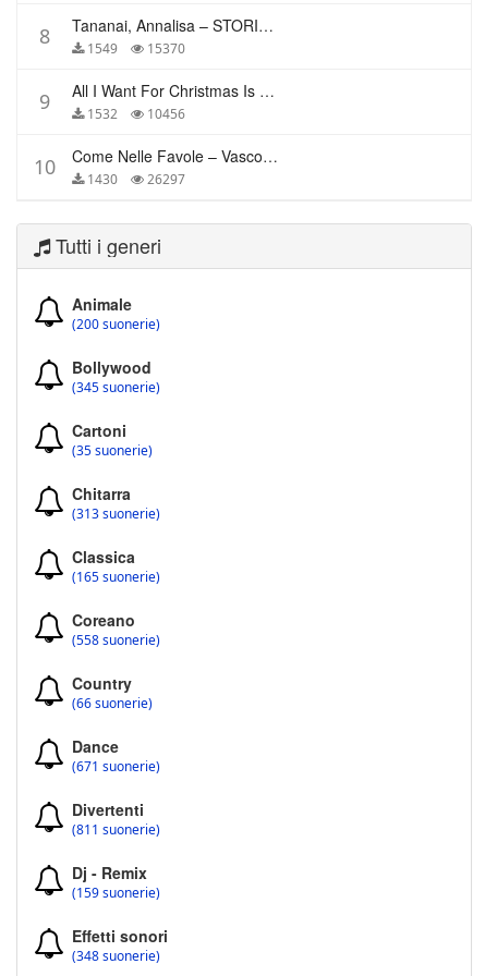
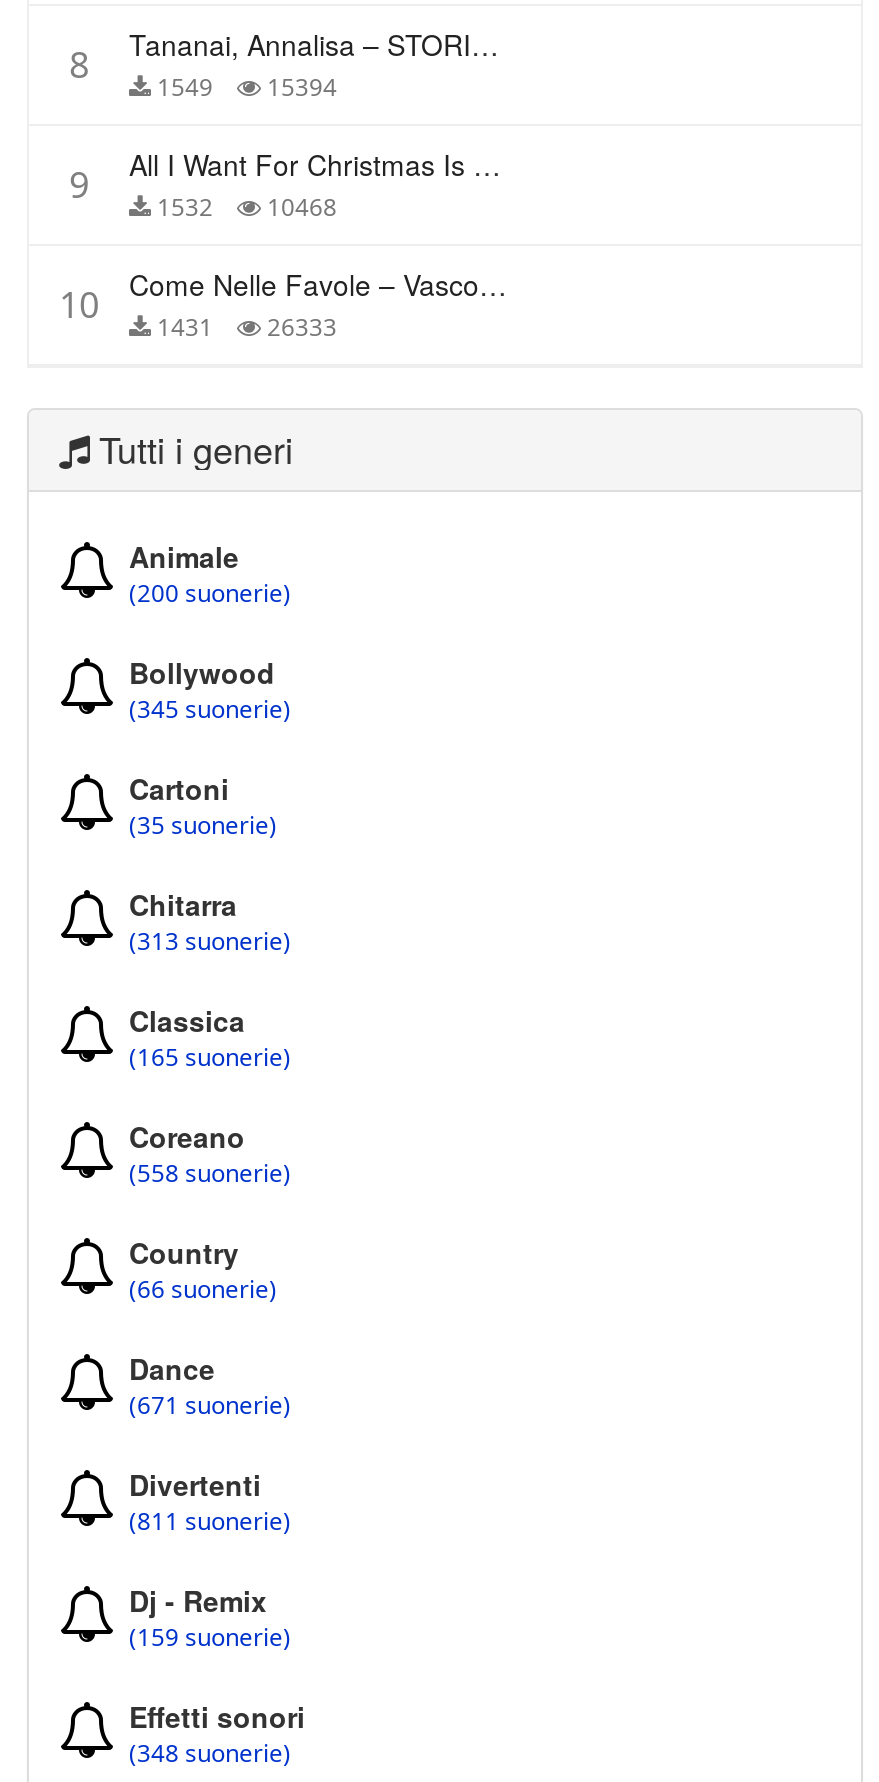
[39,23,185,58] 8 1549 15370 -> [69,40,337,104] 8 1549 15394
[39,88,185,123] 9 1532 10456 -> [69,160,337,224] 9 1532 10468
[84,170,131,188] 1430 -> [151,310,237,344] 1431
[144,170,185,188] 26297 -> [261,310,337,344] 26333

